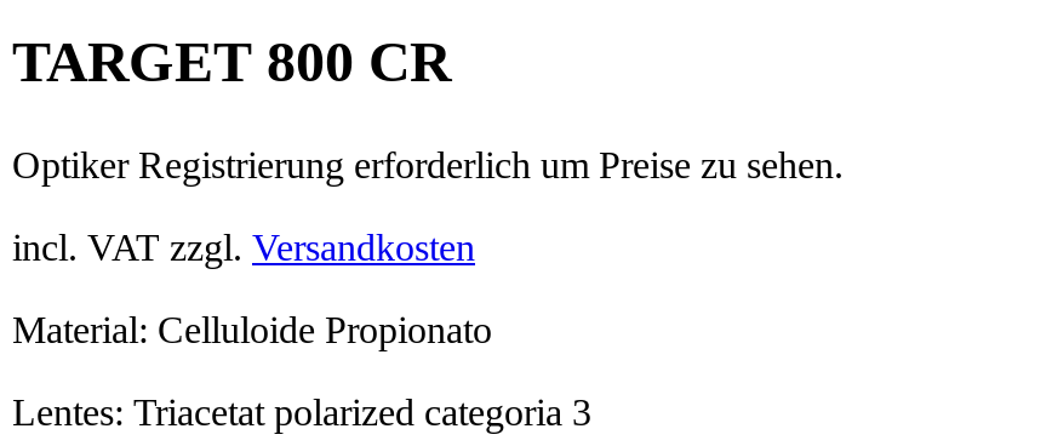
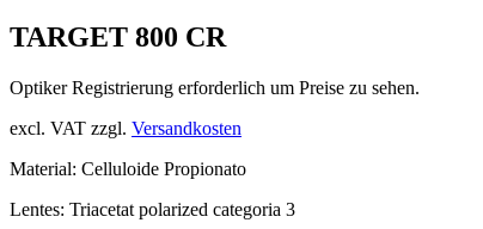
[12,226,475,267] incl. VAT zzgl. Versandkosten -> [10,118,241,138] excl. VAT zzgl. Versandkosten

